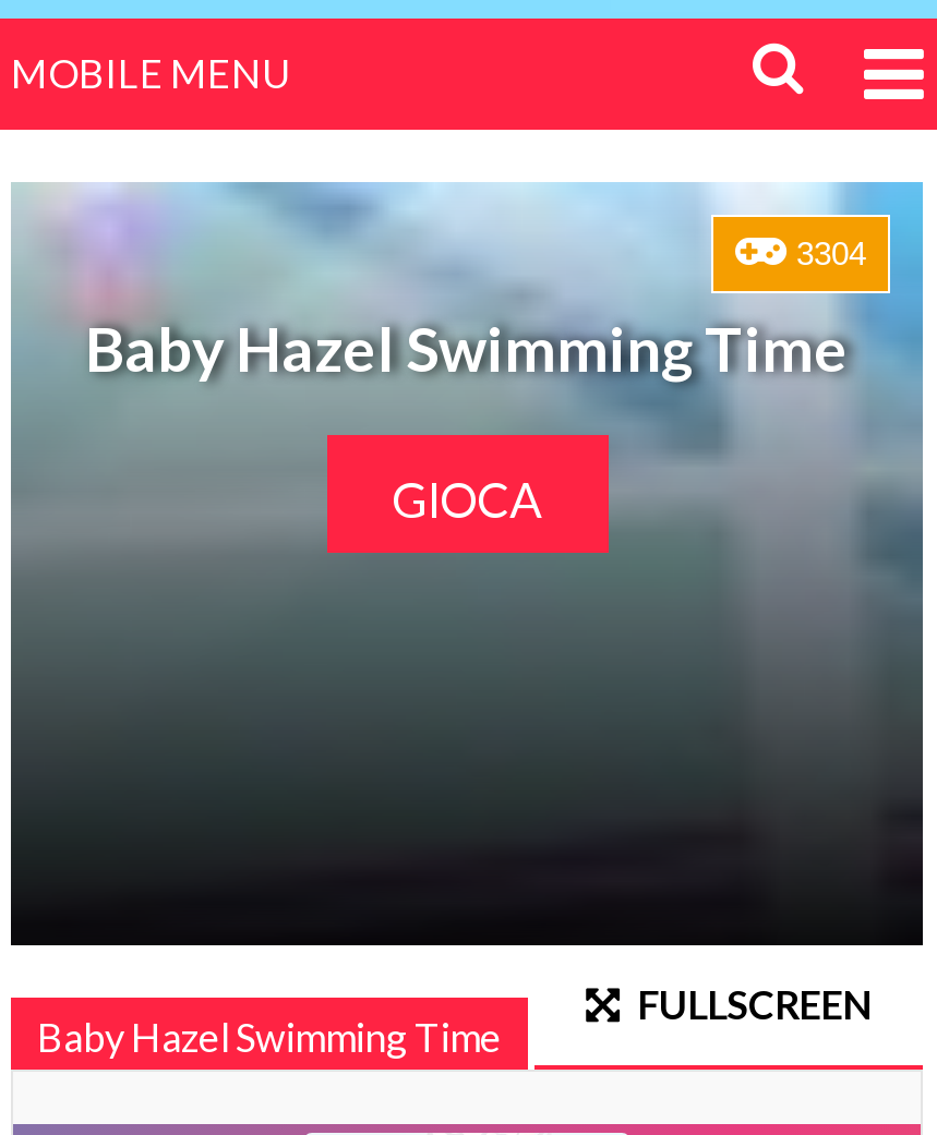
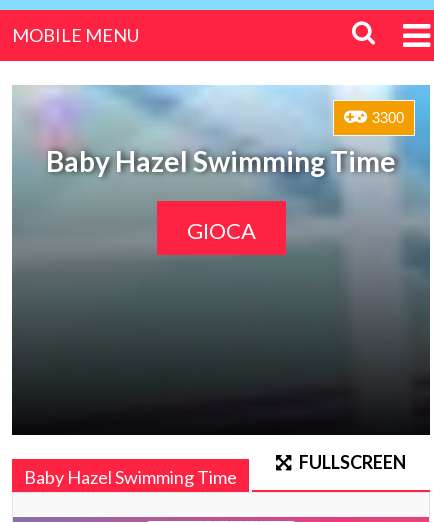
[796,234,866,271] 3304 -> [372,109,404,126] 3300

